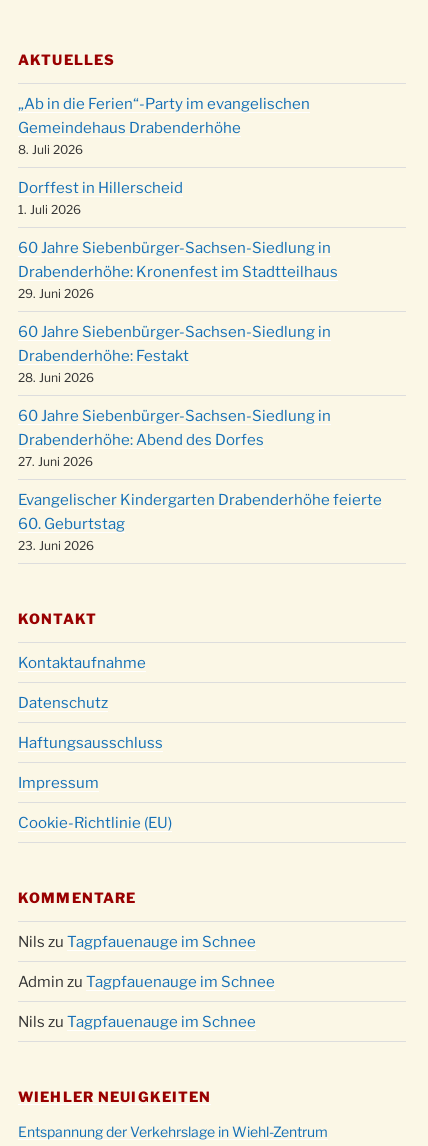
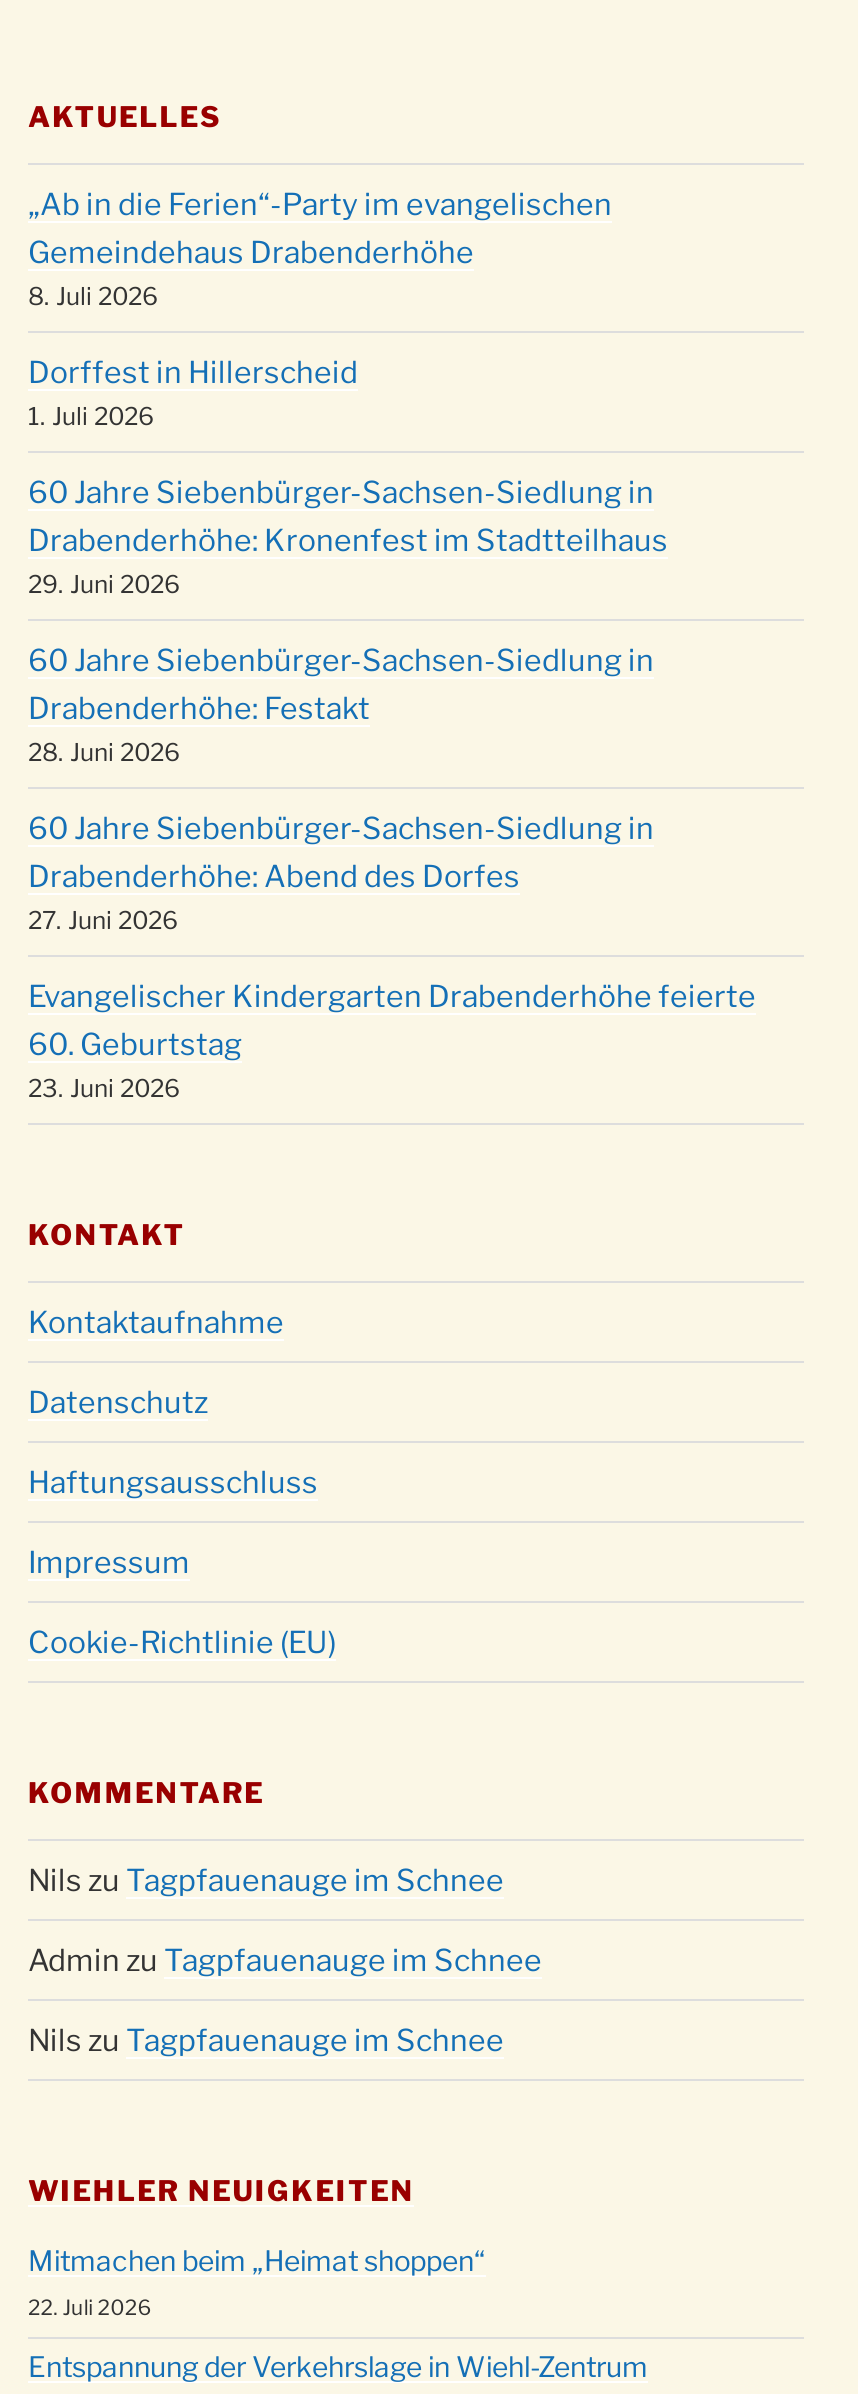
none -> [28,2244,486,2320] Mitmachen beim „Heimat shoppen“ | 22. Juli 2026

